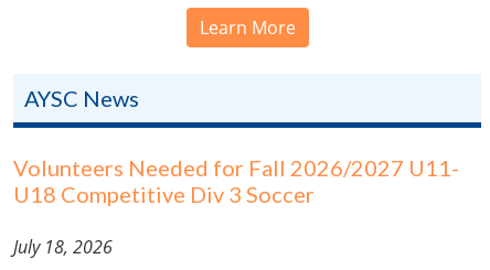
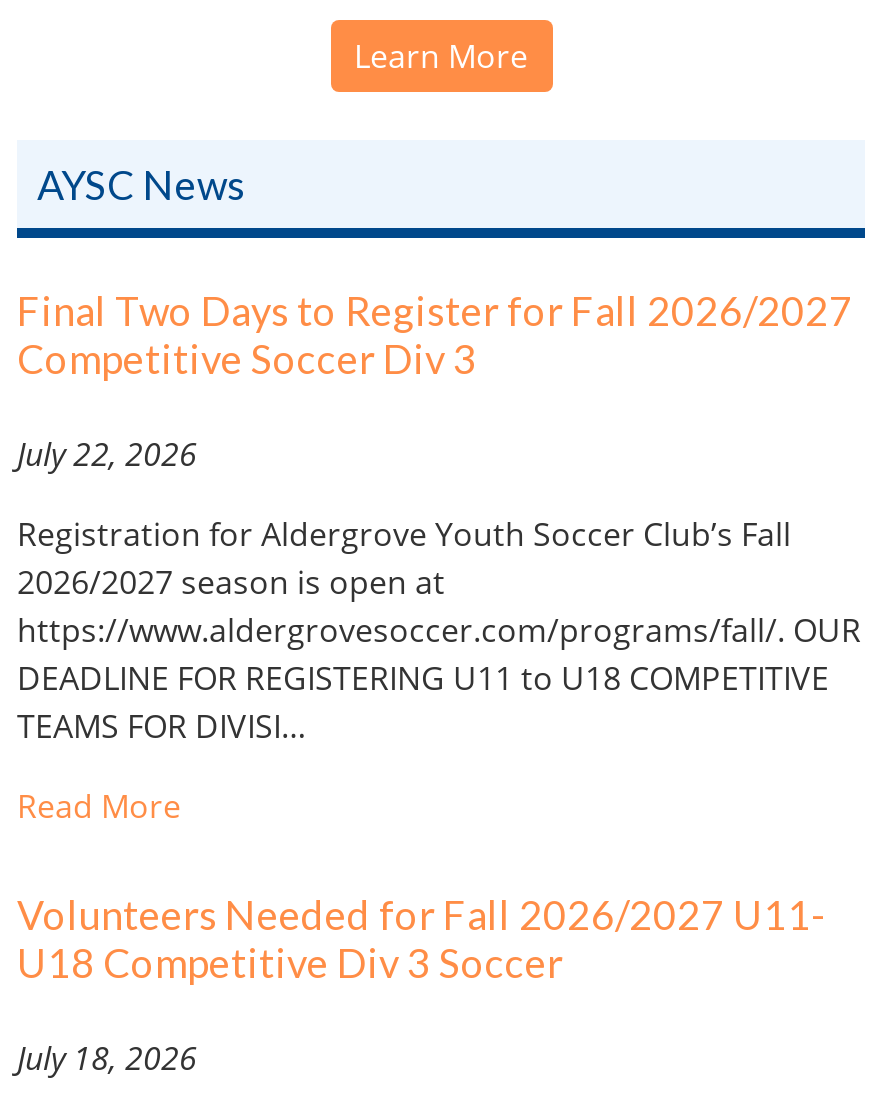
none -> [17,286,861,828] Final Two Days to Register for Fall 2026/2027 | Competitive Soccer Div 3 | July 22, 2026 | Registration for Aldergrove Youth Soccer Club’s Fall | 2026/2027 season is open at | https://www.aldergrovesoccer.com/programs/fall/. OUR | DEADLINE FOR REGISTERING U11 to U18 COMPETITIVE | TEAMS FOR DIVISI… | Read More

